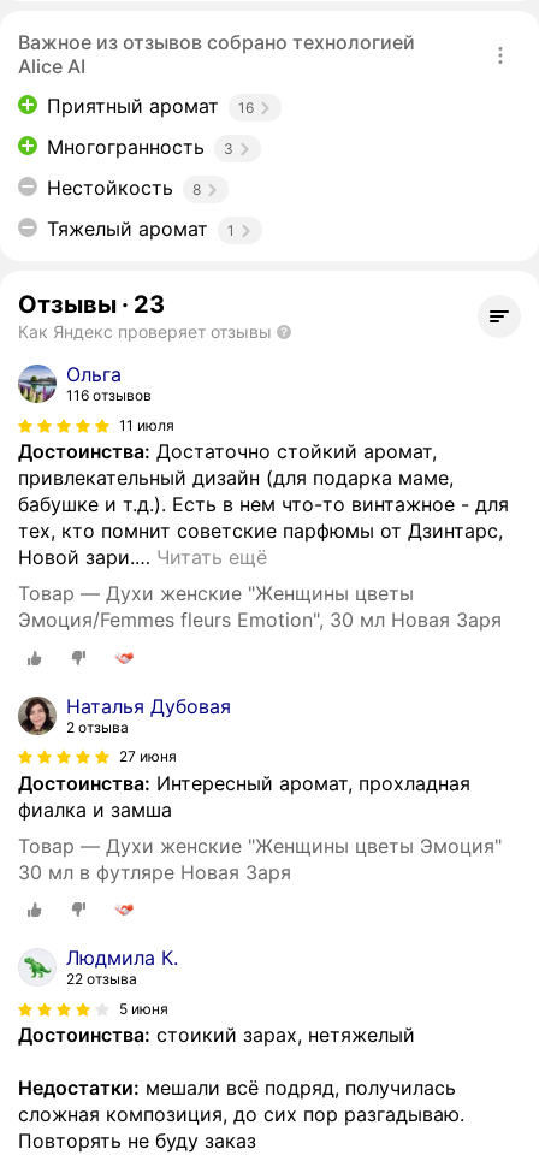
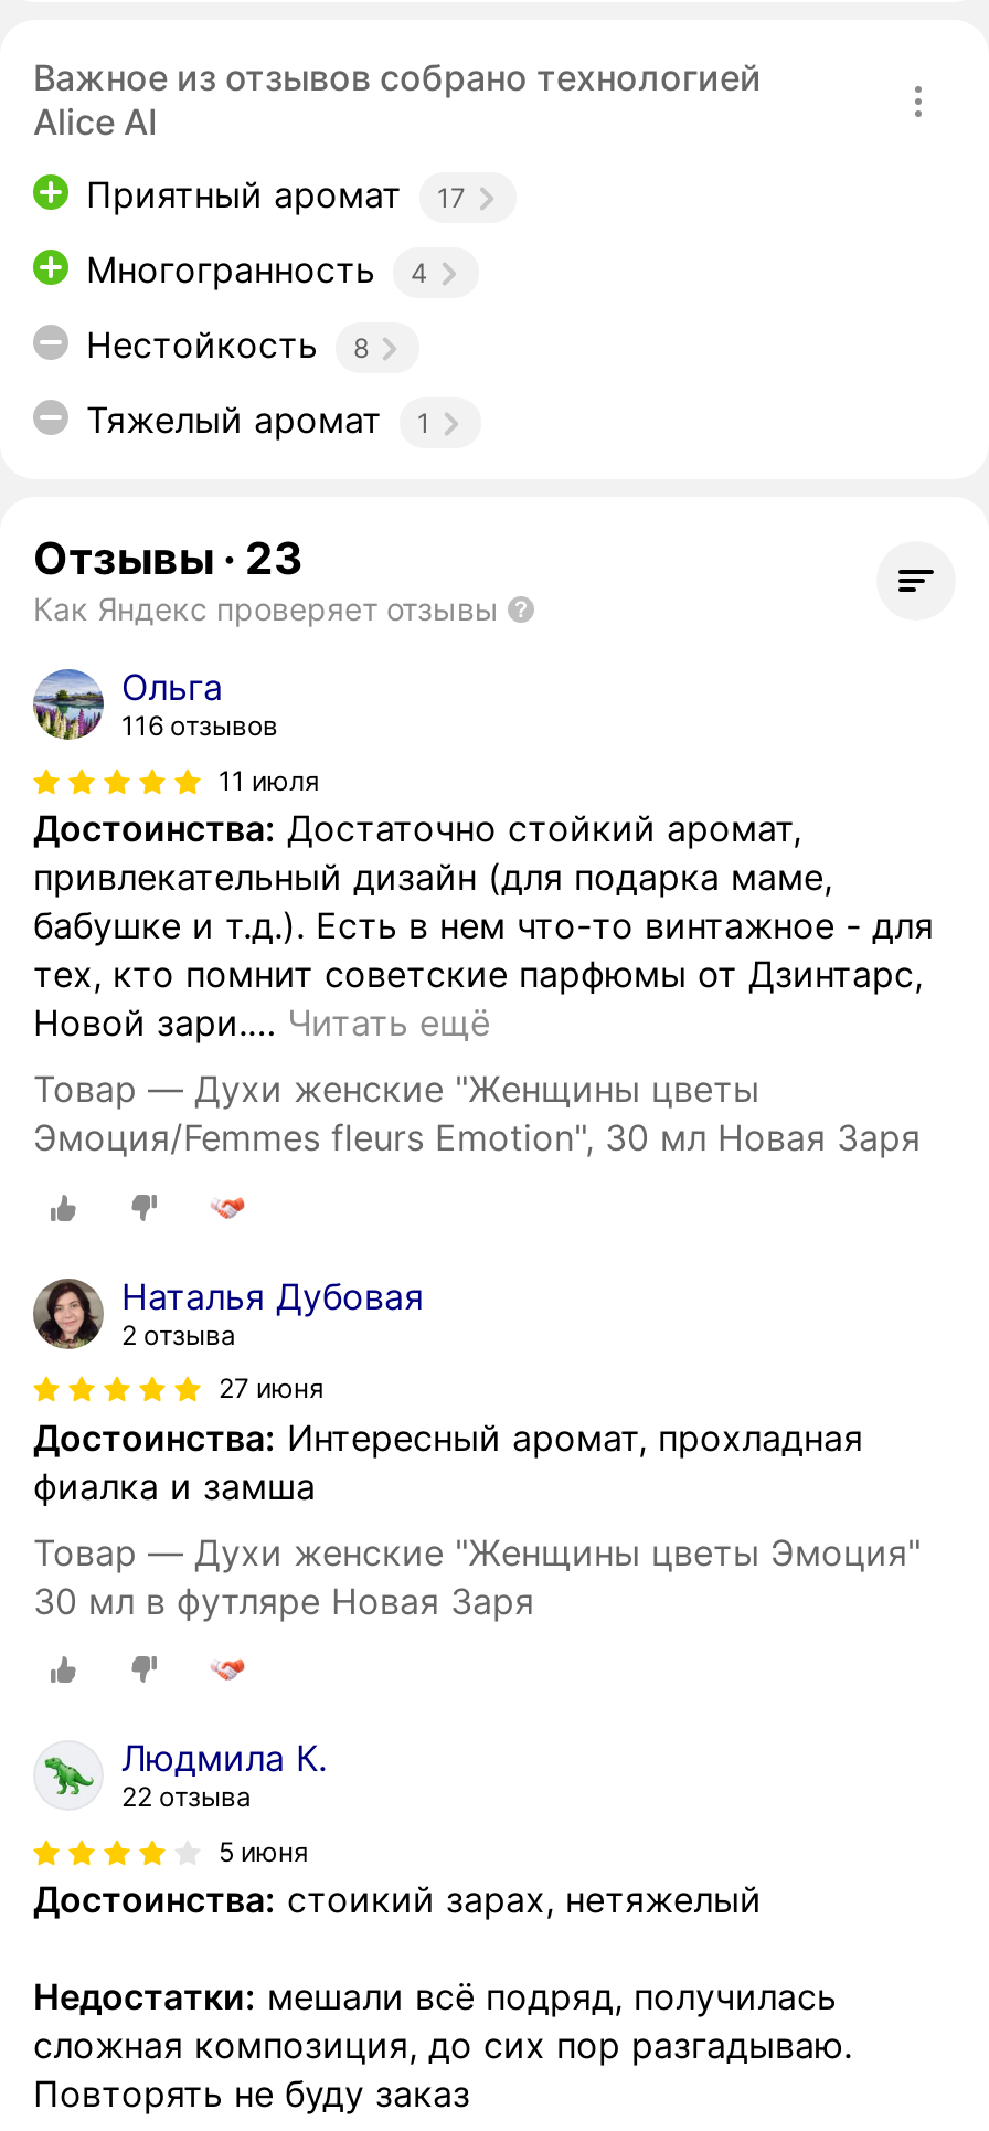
[47,94,254,118] Приятный аромат 16 -> [86,172,466,217] Приятный аромат 17
[47,135,233,159] Многогранность 3 -> [86,248,428,292] Многогранность 4

